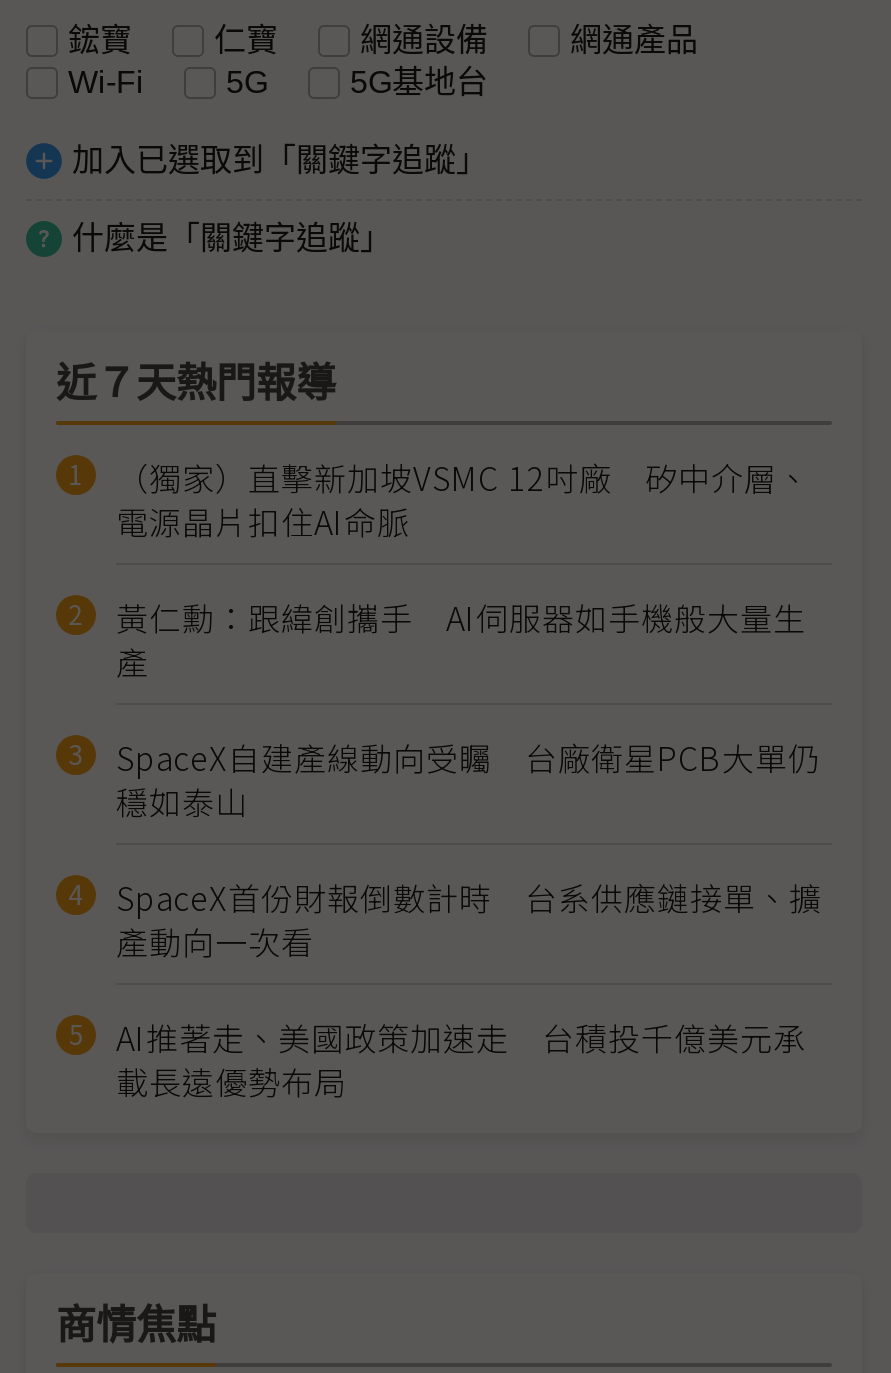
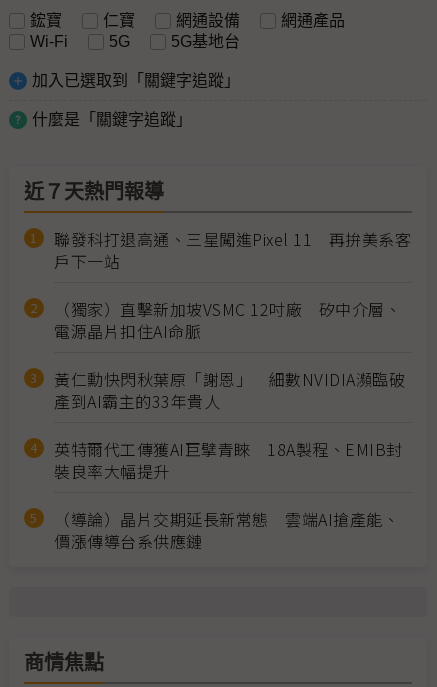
none -> [54,227,411,273] 聯發科打退高通、三星闖進Pixel 11 再拚美系客 | 戶下一站
moved [116,453,810,545] -> [54,297,401,343]: （獨家）直擊新加坡VSMC 12吋廠 矽中介層、 | 電源晶片扣住AI命脈
[116,593,822,1105] 黃仁勳：跟緯創攜手 AI伺服器如手機般大量生 | 產 | SpaceX自建產線動向受矚 台廠衛星PCB大單仍 | 穩如泰山 | SpaceX首份財報倒數計時 台系供應鏈接單、擴 | 產動向一次看 | AI推著走、美國政策加速走 台積投千億美元承 | 載長遠優勢布局 -> [54,367,405,553] 黃仁勳快閃秋葉原「謝恩」 細數NVIDIA瀕臨破 | 產到AI霸主的33年貴人 | 英特爾代工傳獲AI巨擘青睞 18A製程、EMIB封 | 裝良率大幅提升 | （導論）晶片交期延長新常態 雲端AI搶產能、 | 價漲傳導台系供應鏈

